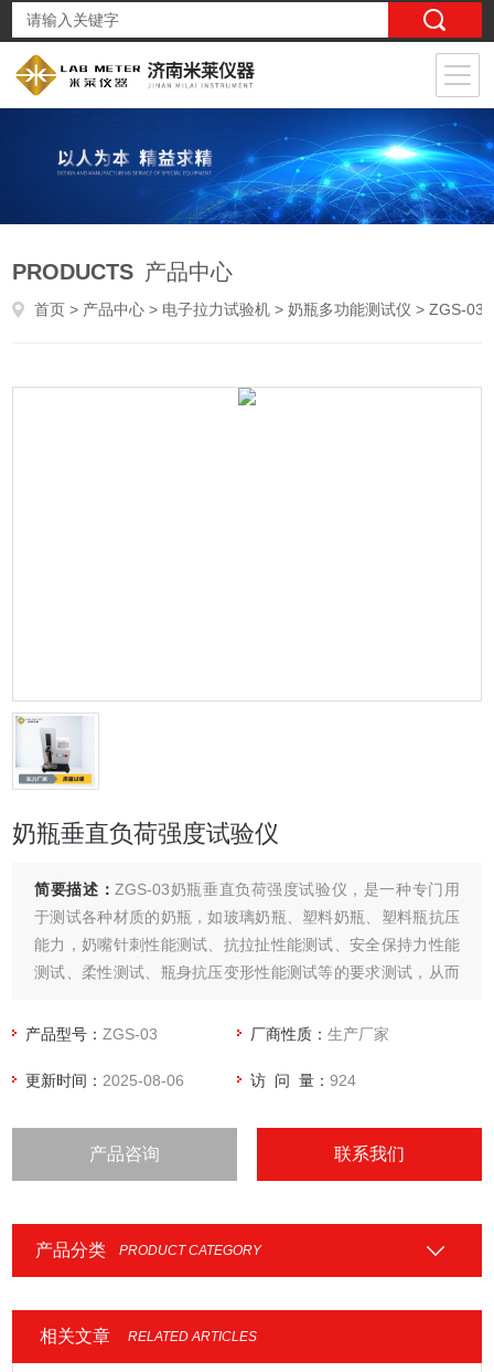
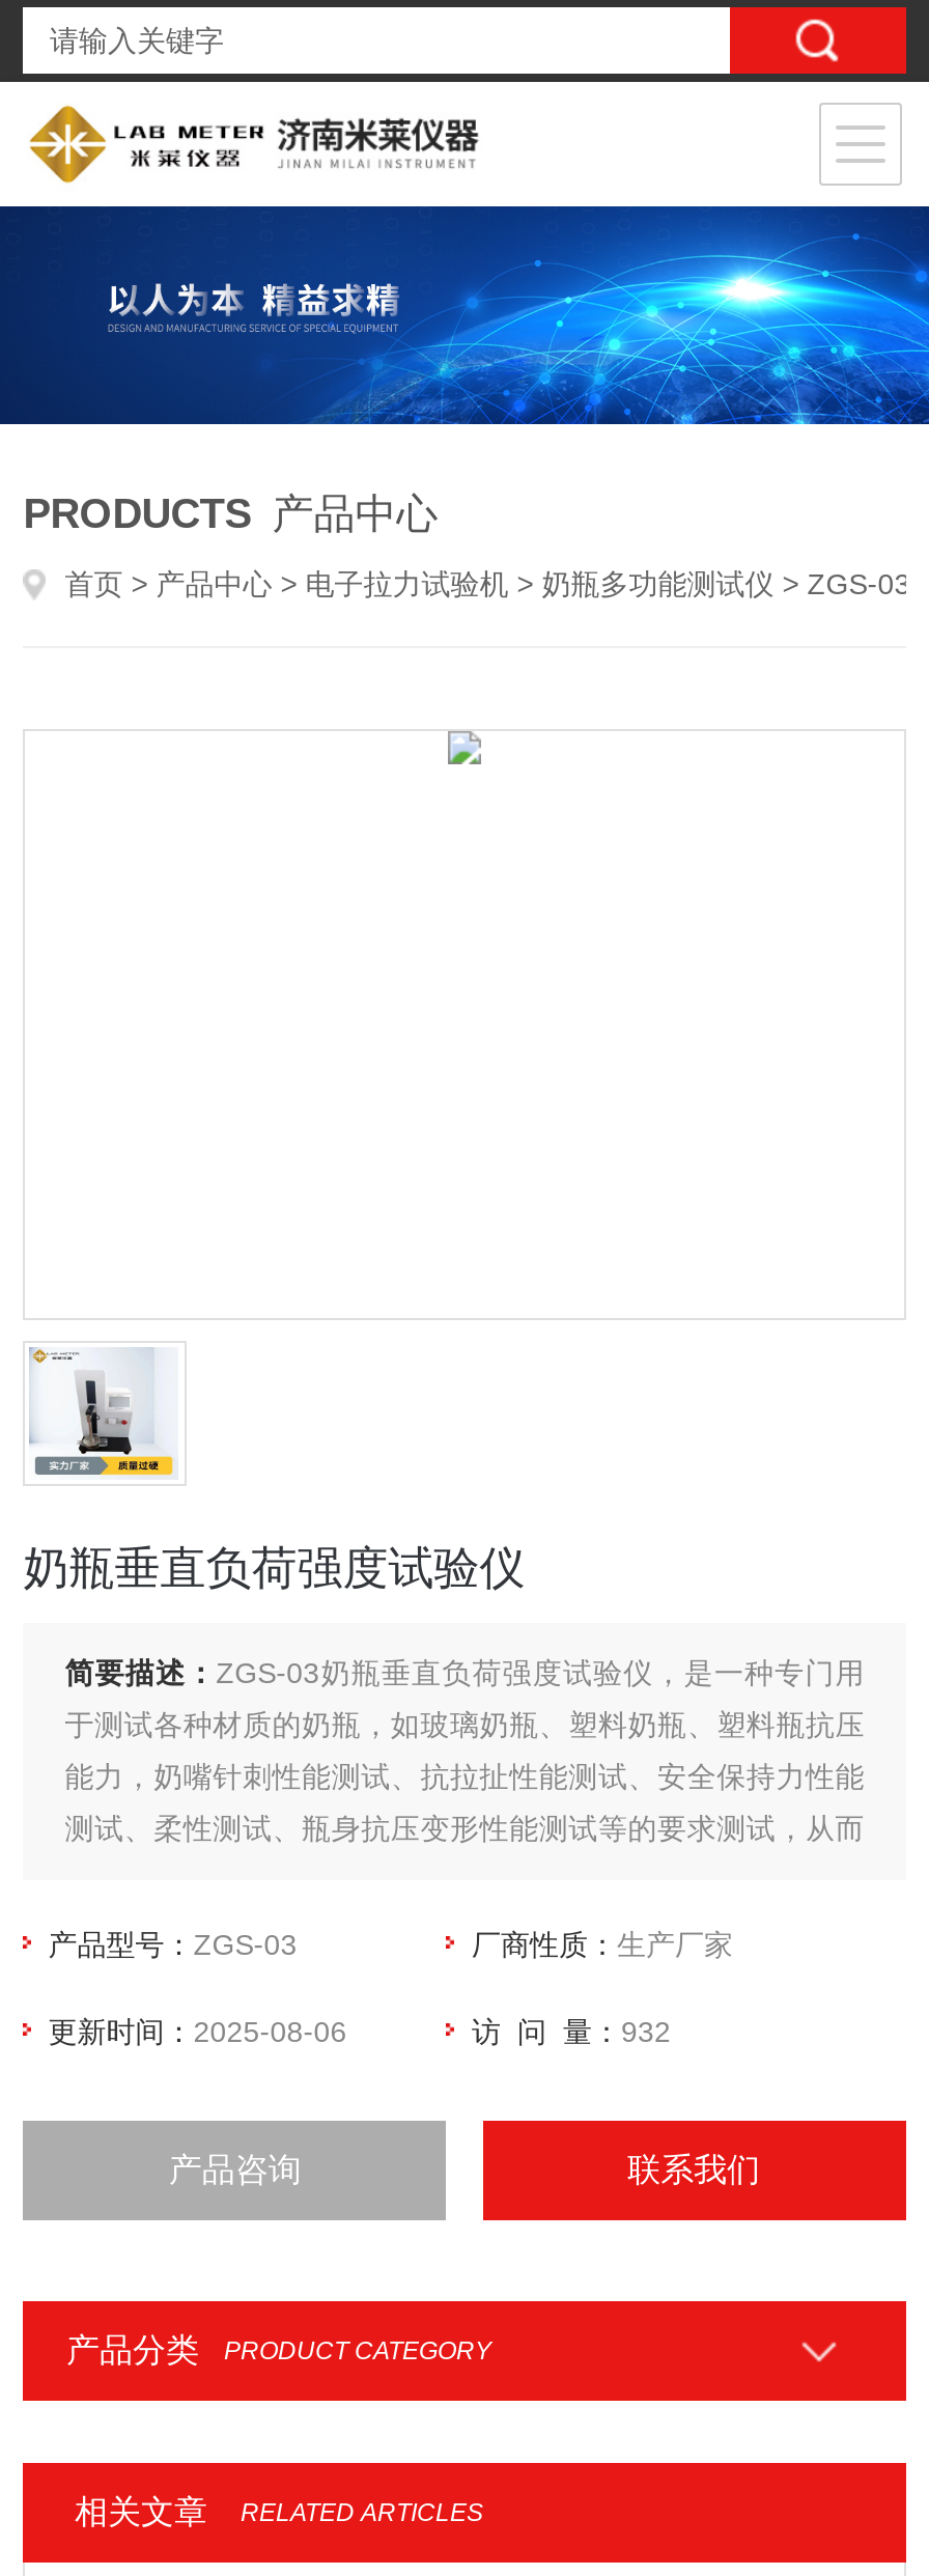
[251,1072,357,1089] 访 问 量：924 -> [472,2015,671,2048] 访 问 量：932

